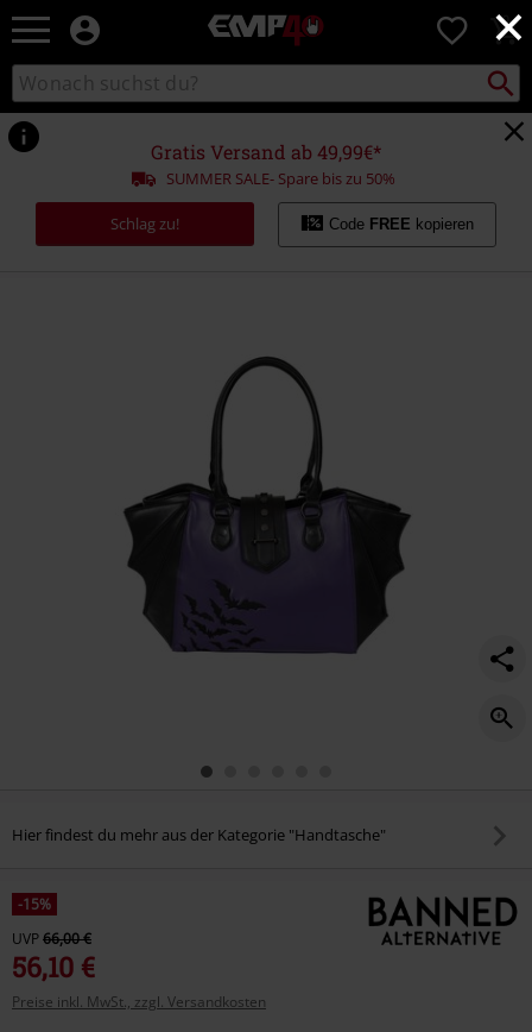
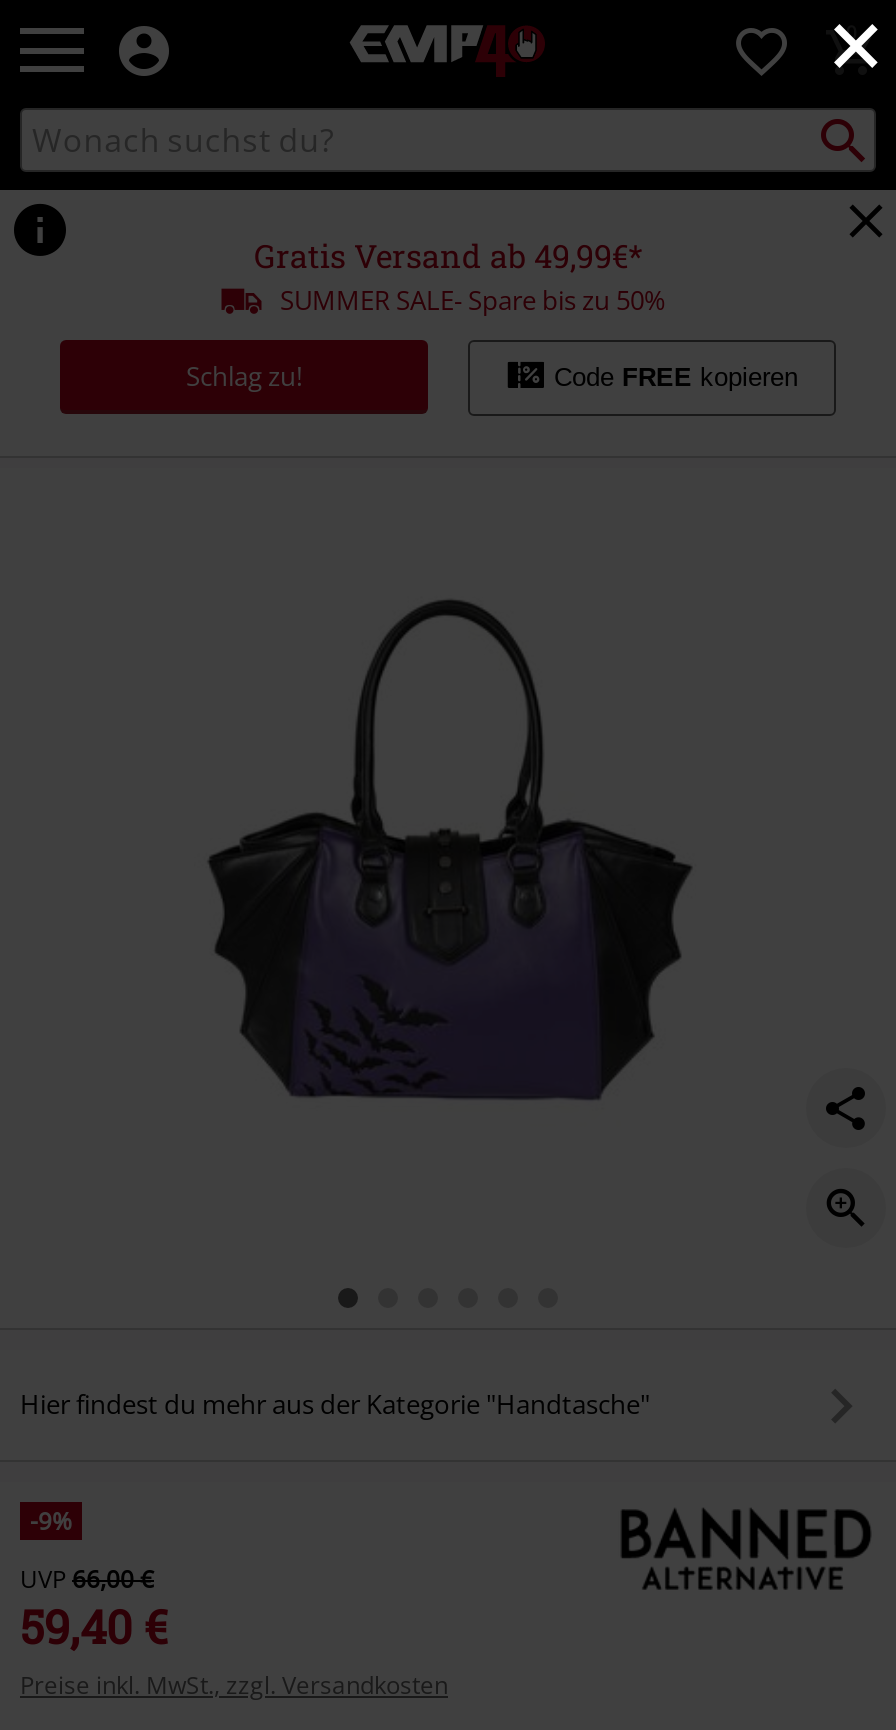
[18,894,51,914] -15% -> [30,1503,72,1537] -9%
[12,948,95,984] 56,10 € -> [20,1595,168,1655] 59,40 €

